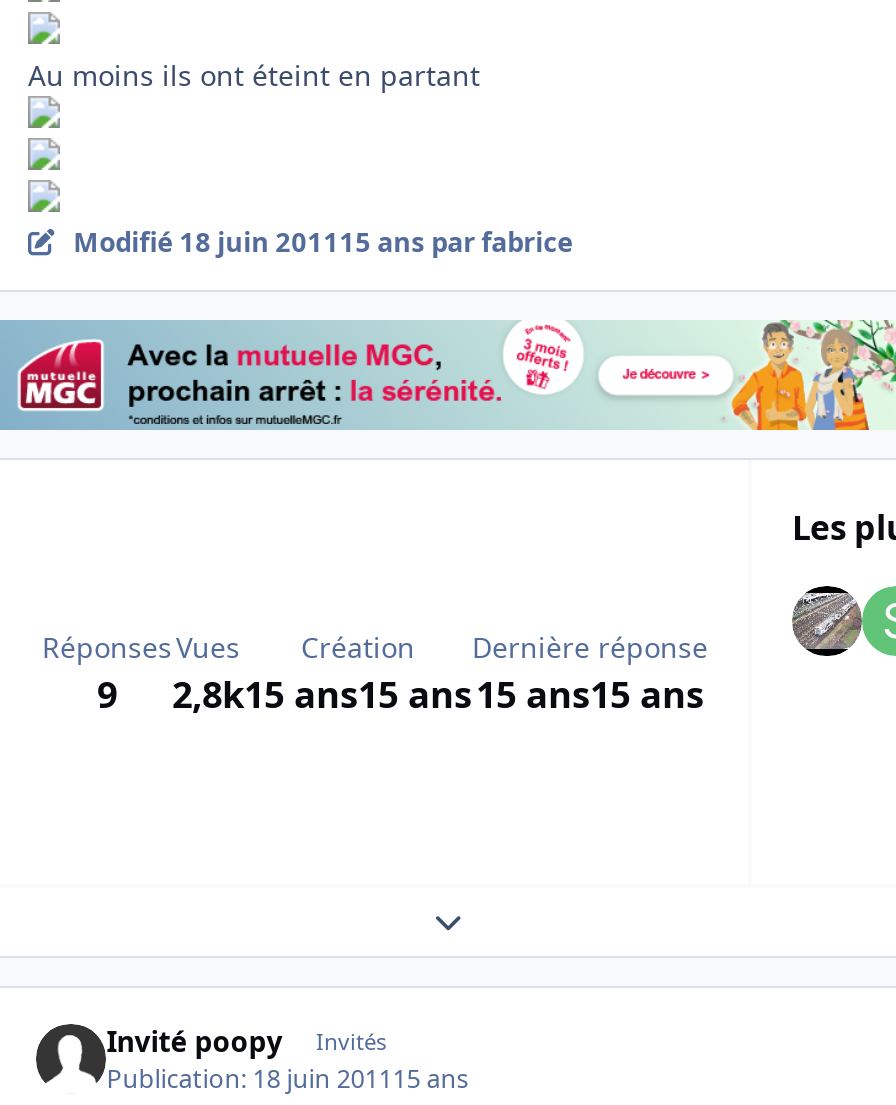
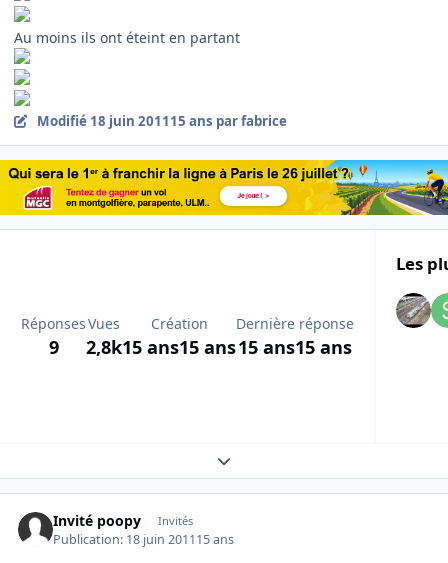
[6,318,890,432] [image] -> [3,159,445,216] [image]

